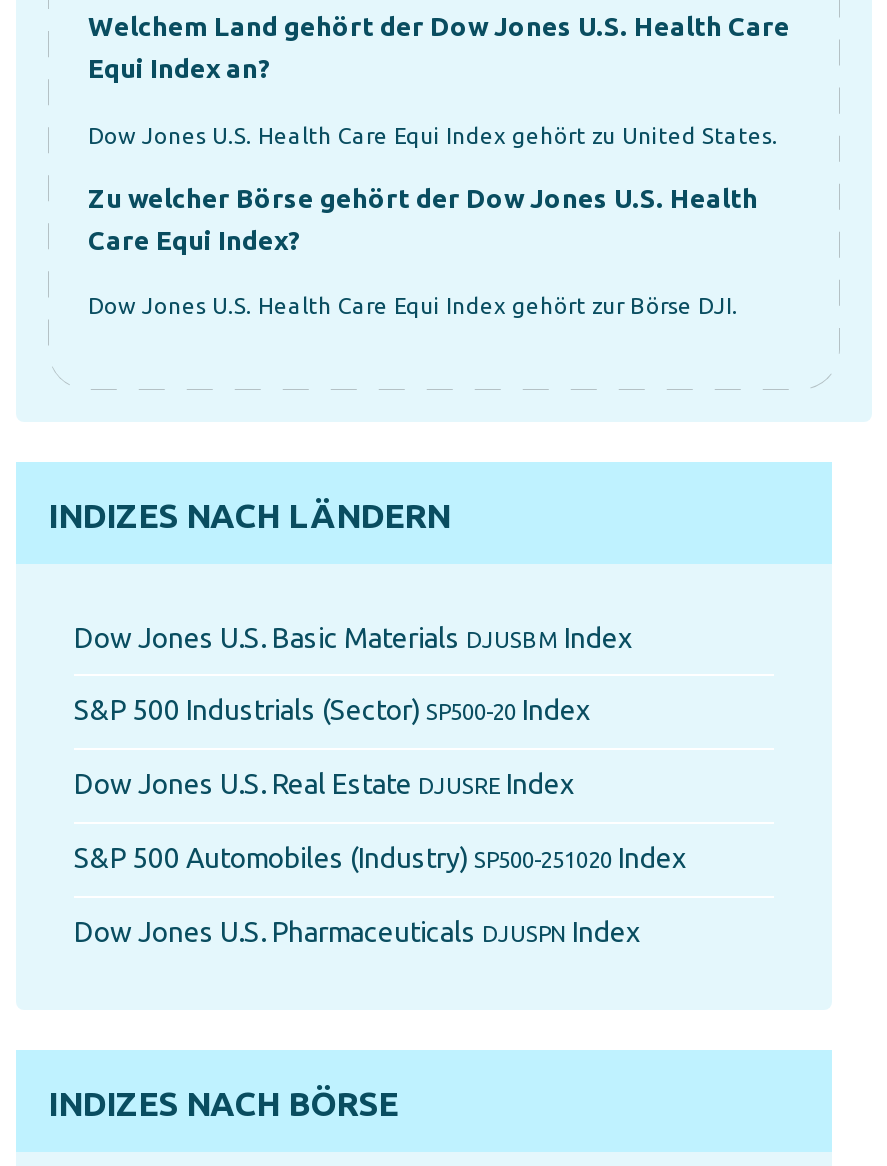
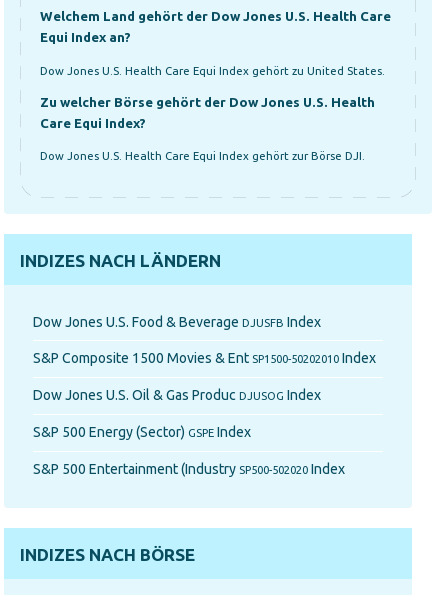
[74,621,632,653] Dow Jones U.S. Basic Materials DJUSBM Index -> [33,313,321,329] Dow Jones U.S. Food & Beverage DJUSFB Index
[74,695,590,727] S&P 500 Industrials (Sector) SP500-20 Index -> [33,350,376,366] S&P Composite 1500 Movies & Ent SP1500-50202010 Index
[74,768,574,800] Dow Jones U.S. Real Estate DJUSRE Index -> [33,387,321,403] Dow Jones U.S. Oil & Gas Produc DJUSOG Index
[74,842,686,874] S&P 500 Automobiles (Industry) SP500-251020 Index -> [33,424,251,440] S&P 500 Energy (Sector) GSPE Index
[74,916,640,948] Dow Jones U.S. Pharmaceuticals DJUSPN Index -> [33,461,345,477] S&P 500 Entertainment (Industry SP500-502020 Index

